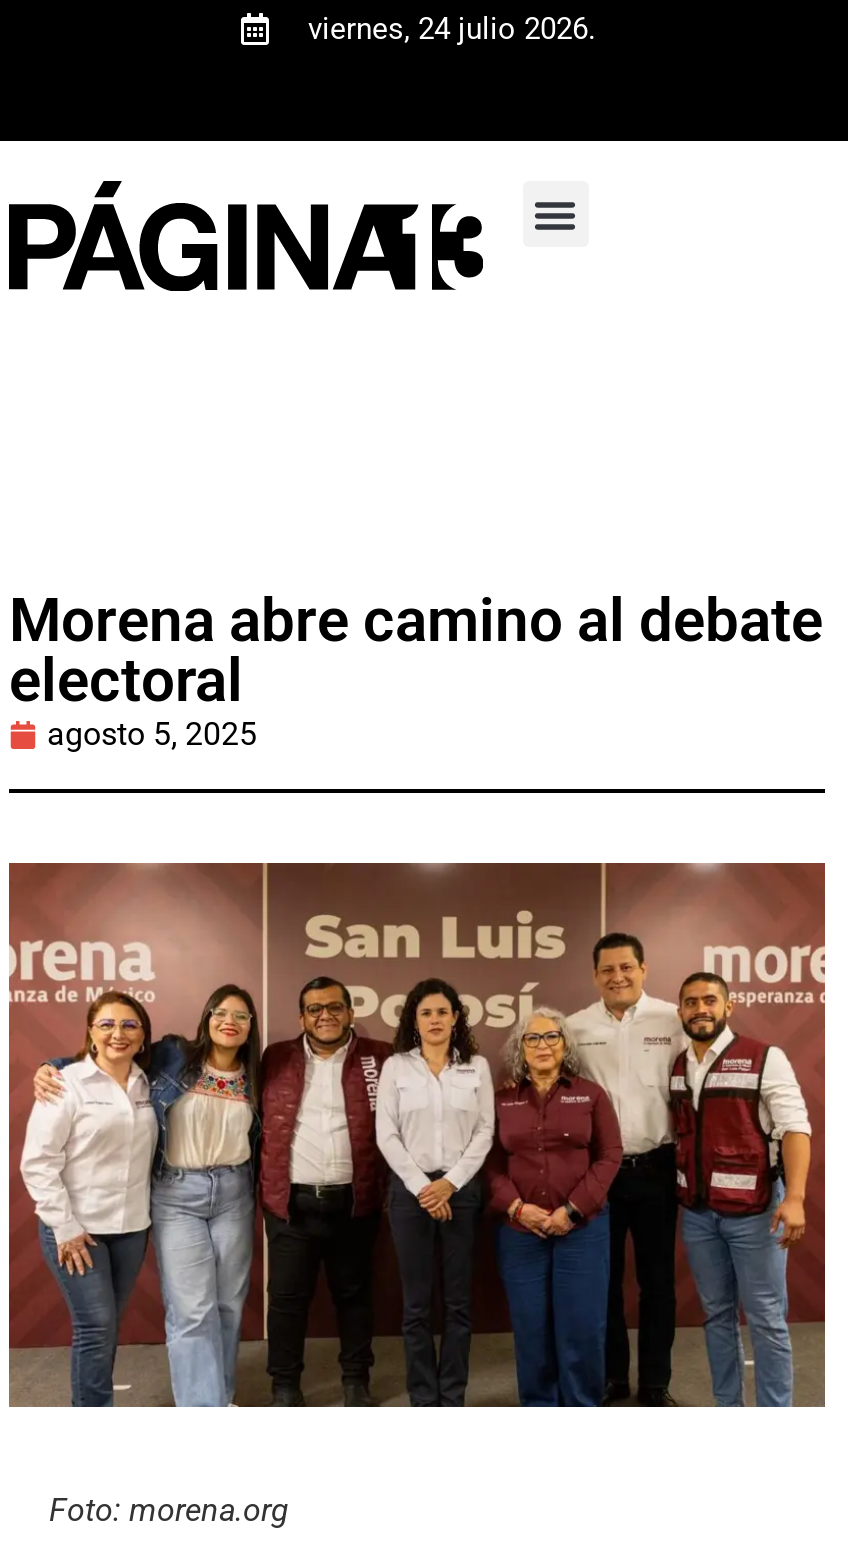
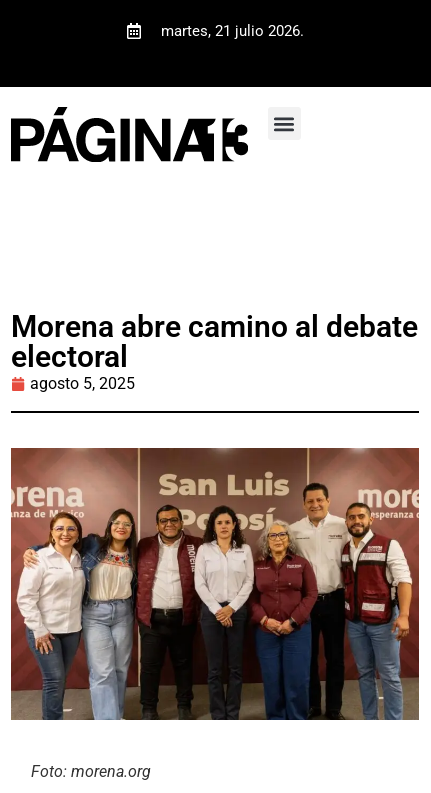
[308,11,596,47] viernes, 24 julio 2026. -> [161,22,304,40] martes, 21 julio 2026.

